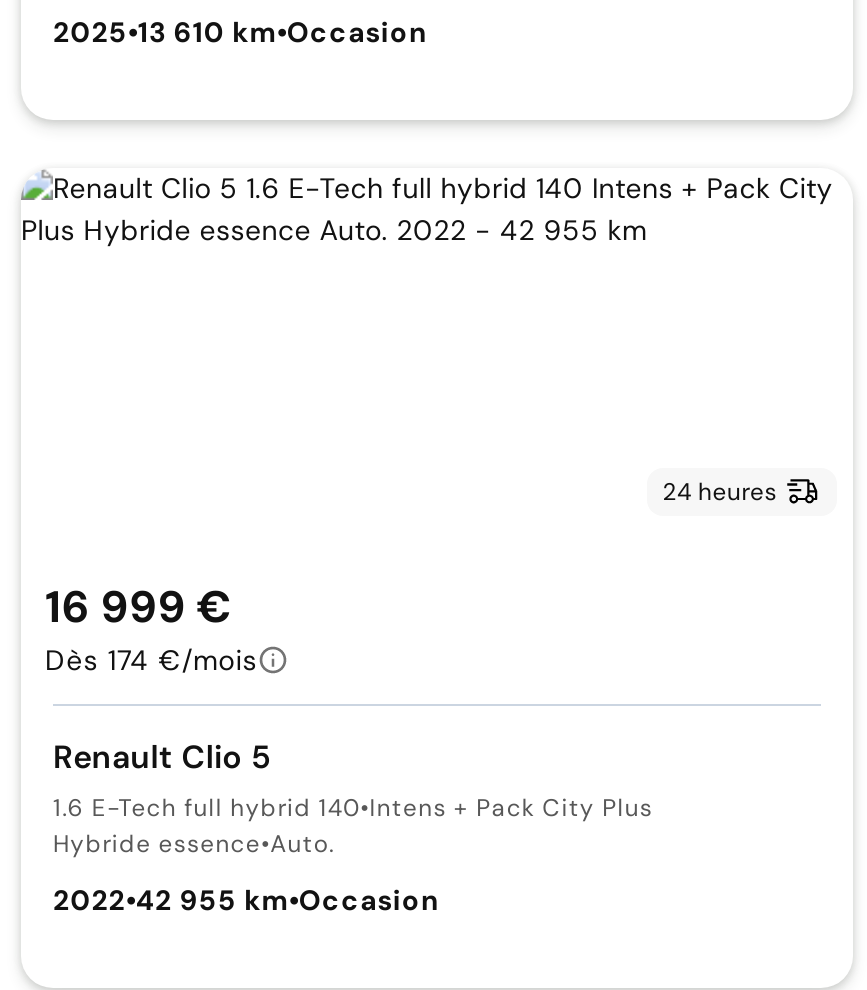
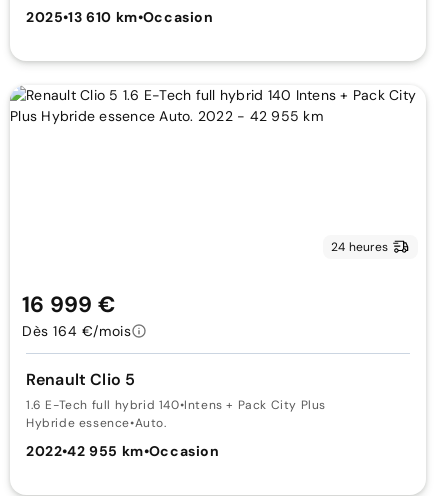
[45,642,258,678] Dès 174 €/mois -> [22,322,131,340] Dès 164 €/mois

